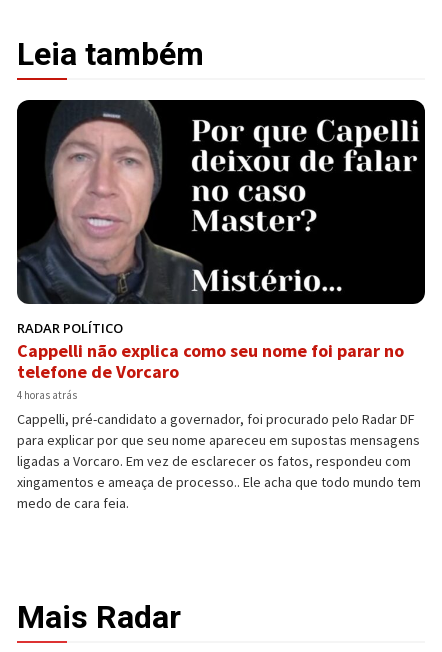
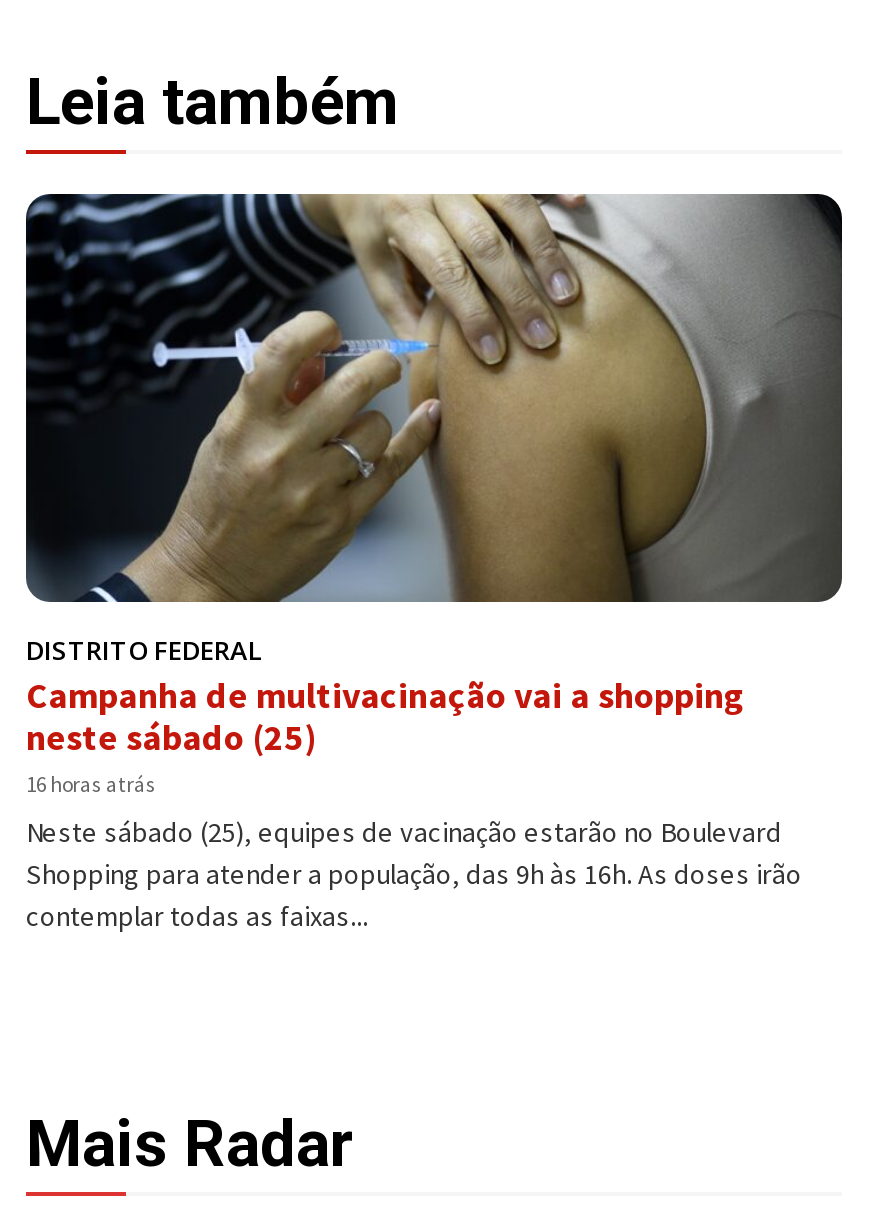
[17,99,424,512] [image] | RADAR POLÍTICO | Cappelli não explica como seu nome foi parar no | telefone de Vorcaro | 4 horas atrás | Cappelli, pré-candidato a governador, foi procurado pelo Radar DF | para explicar por que seu nome apareceu em supostas mensagens | ligadas a Vorcaro. Em vez de esclarecer os fatos, respondeu com | xingamentos e ameaça de processo.. Ele acha que todo mundo tem | medo de cara feia. -> [26,192,842,933] [image] | DISTRITO FEDERAL | Campanha de multivacinação vai a shopping | neste sábado (25) | 16 horas atrás | Neste sábado (25), equipes de vacinação estarão no Boulevard | Shopping para atender a população, das 9h às 16h. As doses irão | contemplar todas as faixas...

